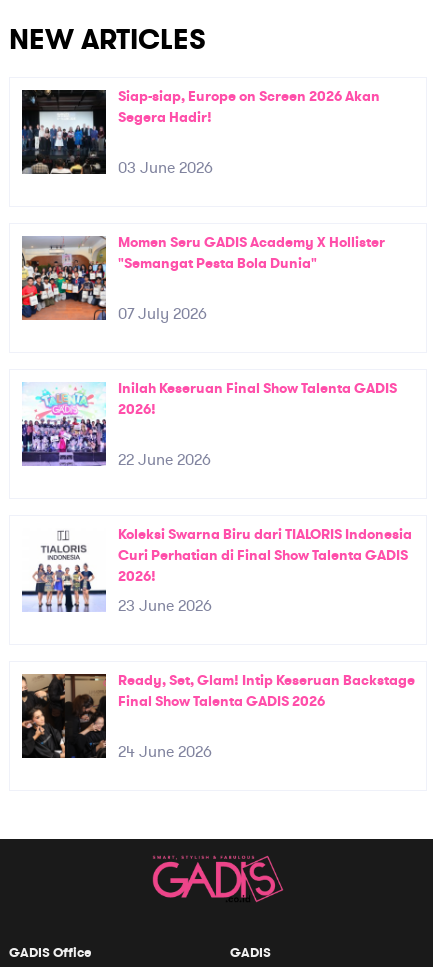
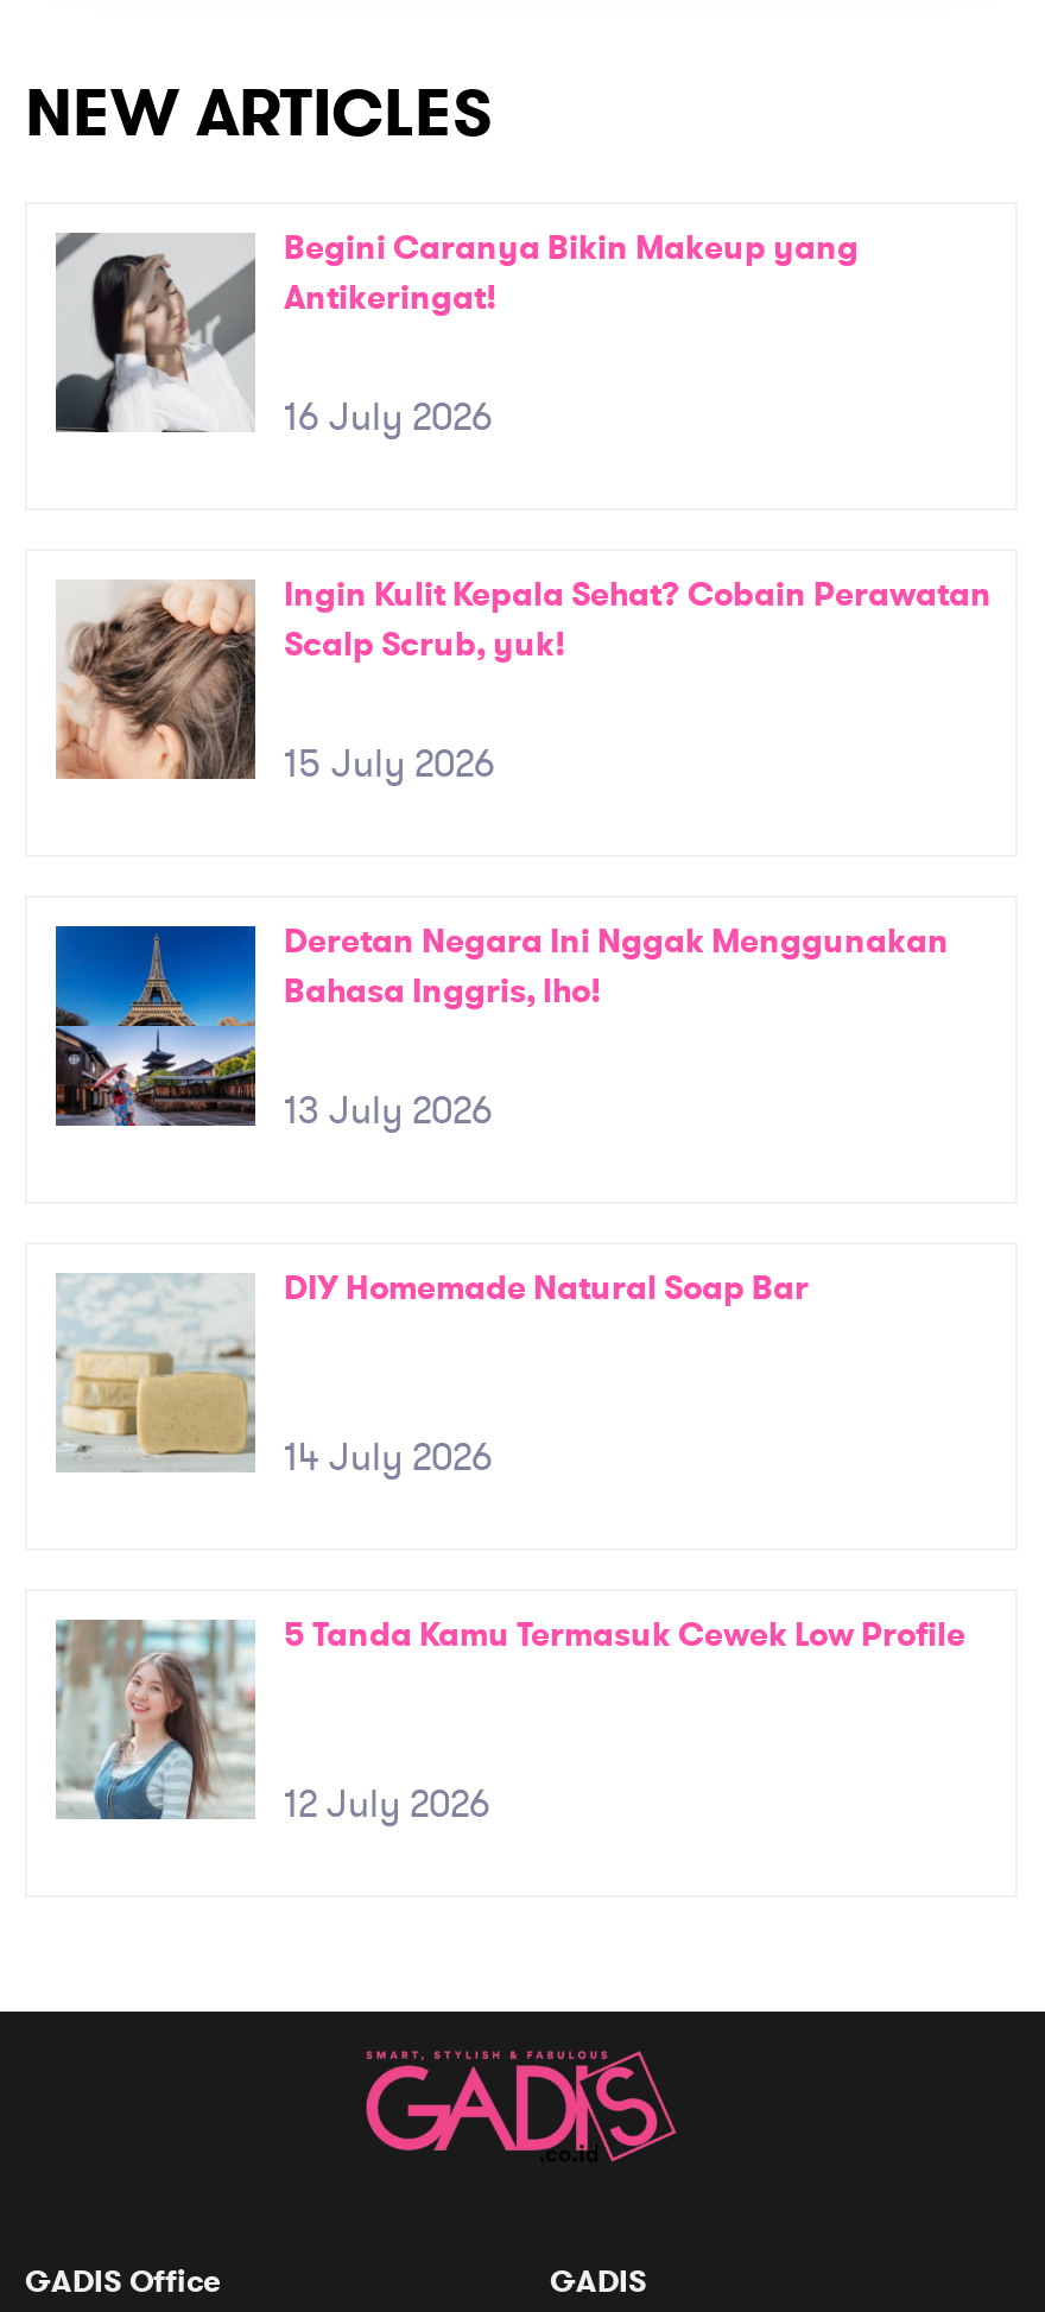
[21,87,415,763] [image] | Siap-siap, Europe on Screen 2026 Akan | Segera Hadir! | 03 June 2026 | Momen Seru GADIS Academy X Hollister | "Semangat Pesta Bola Dunia" | 07 July 2026 | Inilah Keseruan Final Show Talenta GADIS | 2026! | 22 June 2026 | Koleksi Swarna Biru dari TIALORIS Indonesia | Curi Perhatian di Final Show Talenta GADIS | 2026! | 23 June 2026 | Ready, Set, Glam! Intip Keseruan Backstage | Final Show Talenta GADIS 2026 | 24 June 2026 -> [53,225,992,1830] [image] | Begini Caranya Bikin Makeup yang | Antikeringat! | 16 July 2026 | Ingin Kulit Kepala Sehat? Cobain Perawatan | Scalp Scrub, yuk! | 15 July 2026 | Deretan Negara Ini Nggak Menggunakan | Bahasa Inggris, lho! | 13 July 2026 | DIY Homemade Natural Soap Bar | 14 July 2026 | 5 Tanda Kamu Termasuk Cewek Low Profile | 12 July 2026
[21,236,107,321] [image] -> [56,579,258,781] [image]
[21,382,107,466] [image] -> [53,924,258,1128] [image]
[22,529,104,612] [image] -> [53,1273,251,1472] [image]
[21,673,107,759] [image] -> [53,1620,255,1822] [image]

